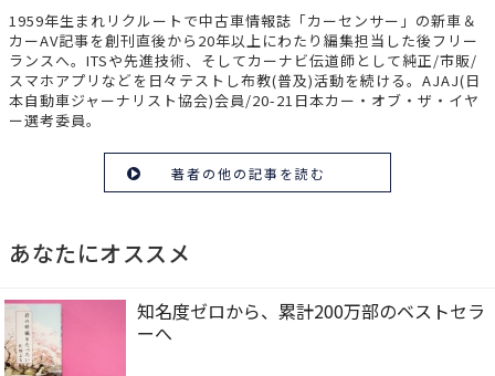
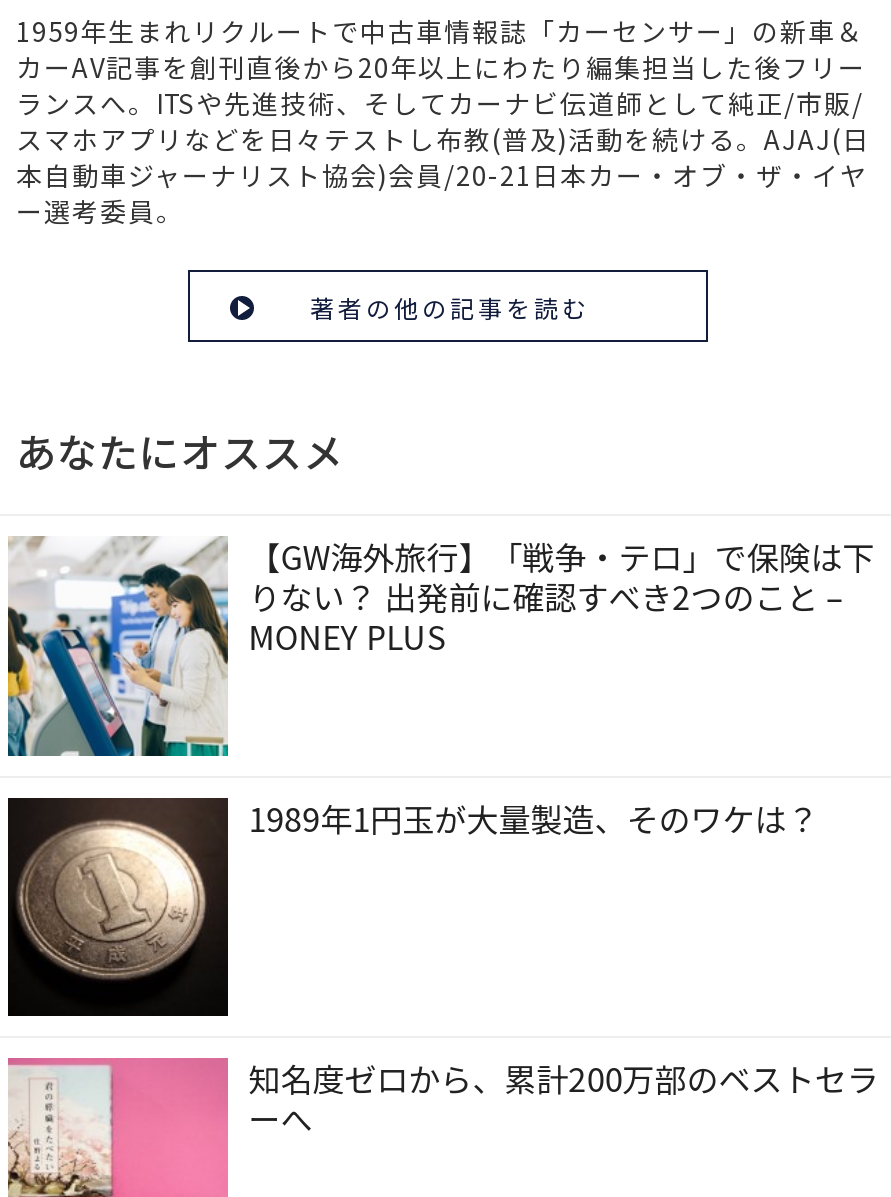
none -> [6,532,874,758] [image] | 【GW海外旅行】「戦争・テロ」で保険は下 | りない？ 出発前に確認すべき2つのこと – | MONEY PLUS
none -> [6,793,818,1018] [image] | 1989年1円玉が大量製造、そのワケは？

